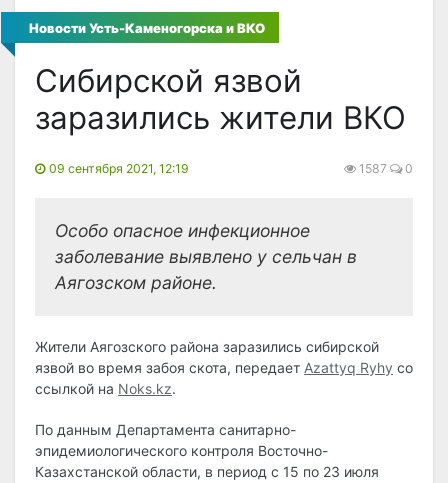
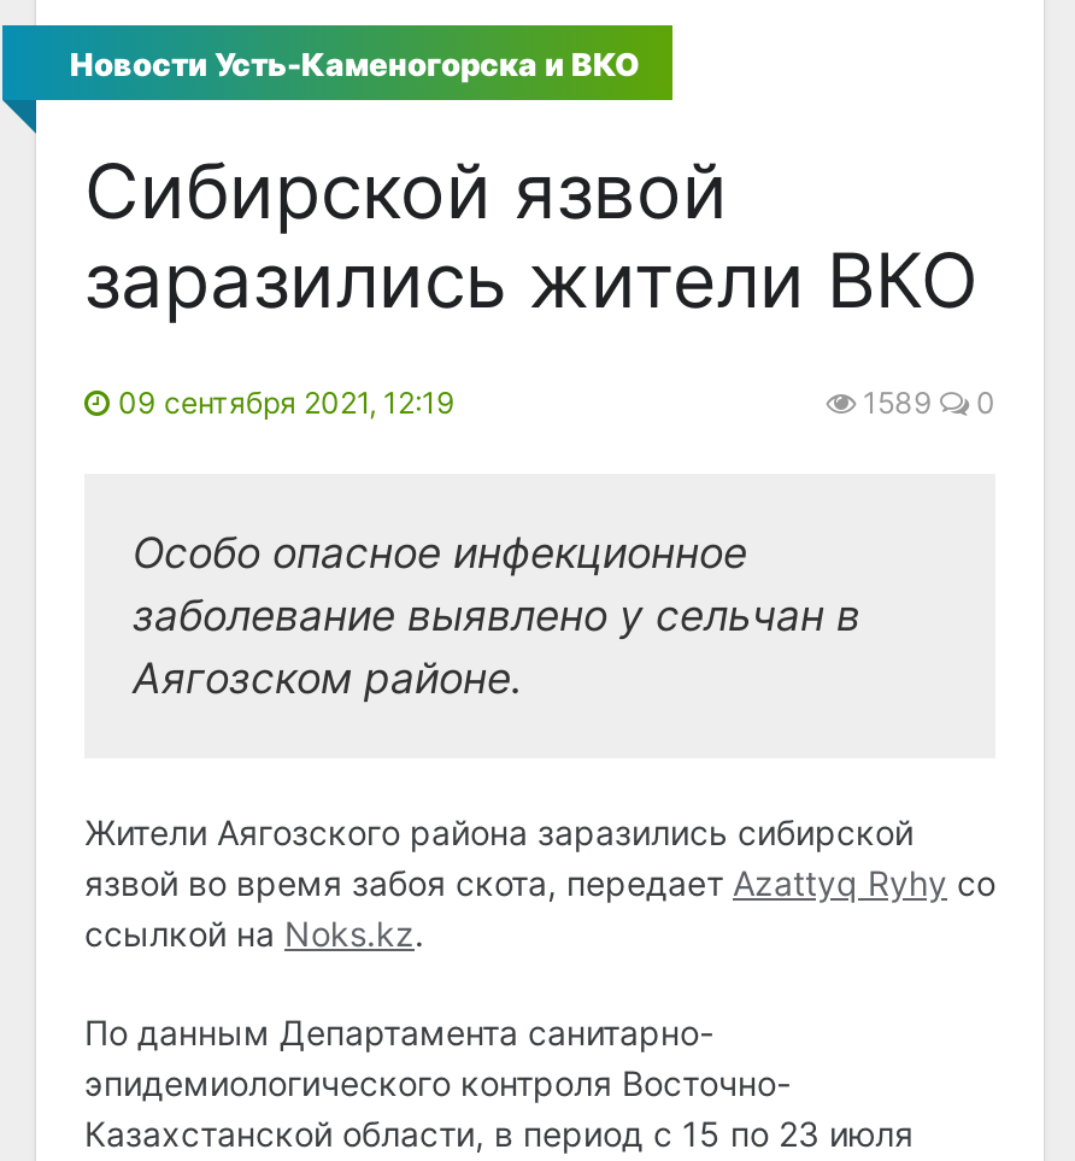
[356,161,413,176] 1587 0 -> [856,385,995,421] 1589 0

